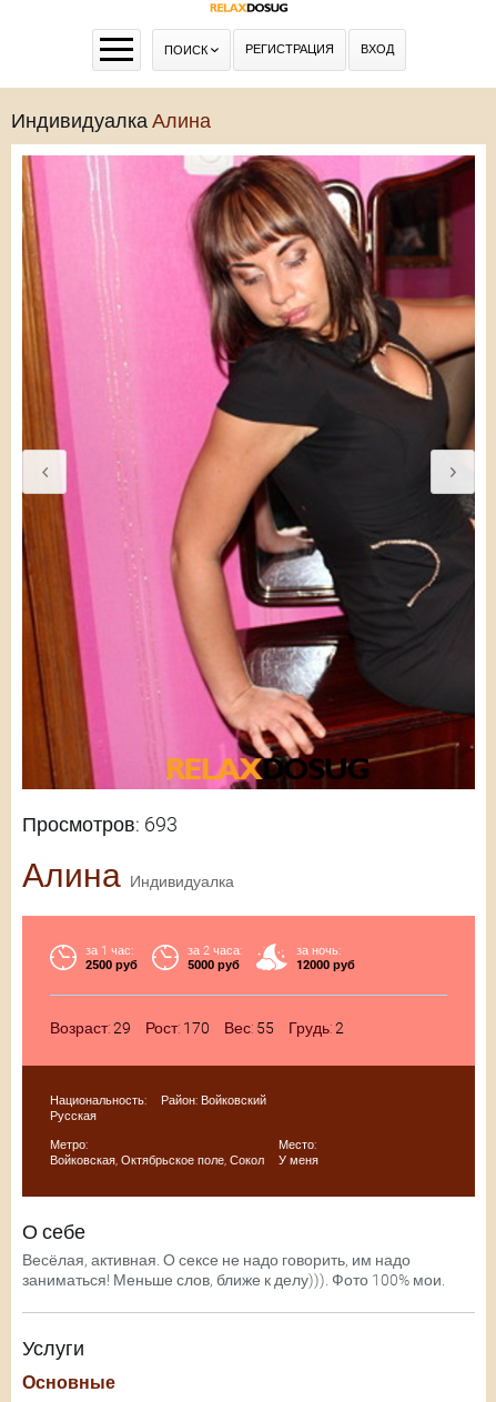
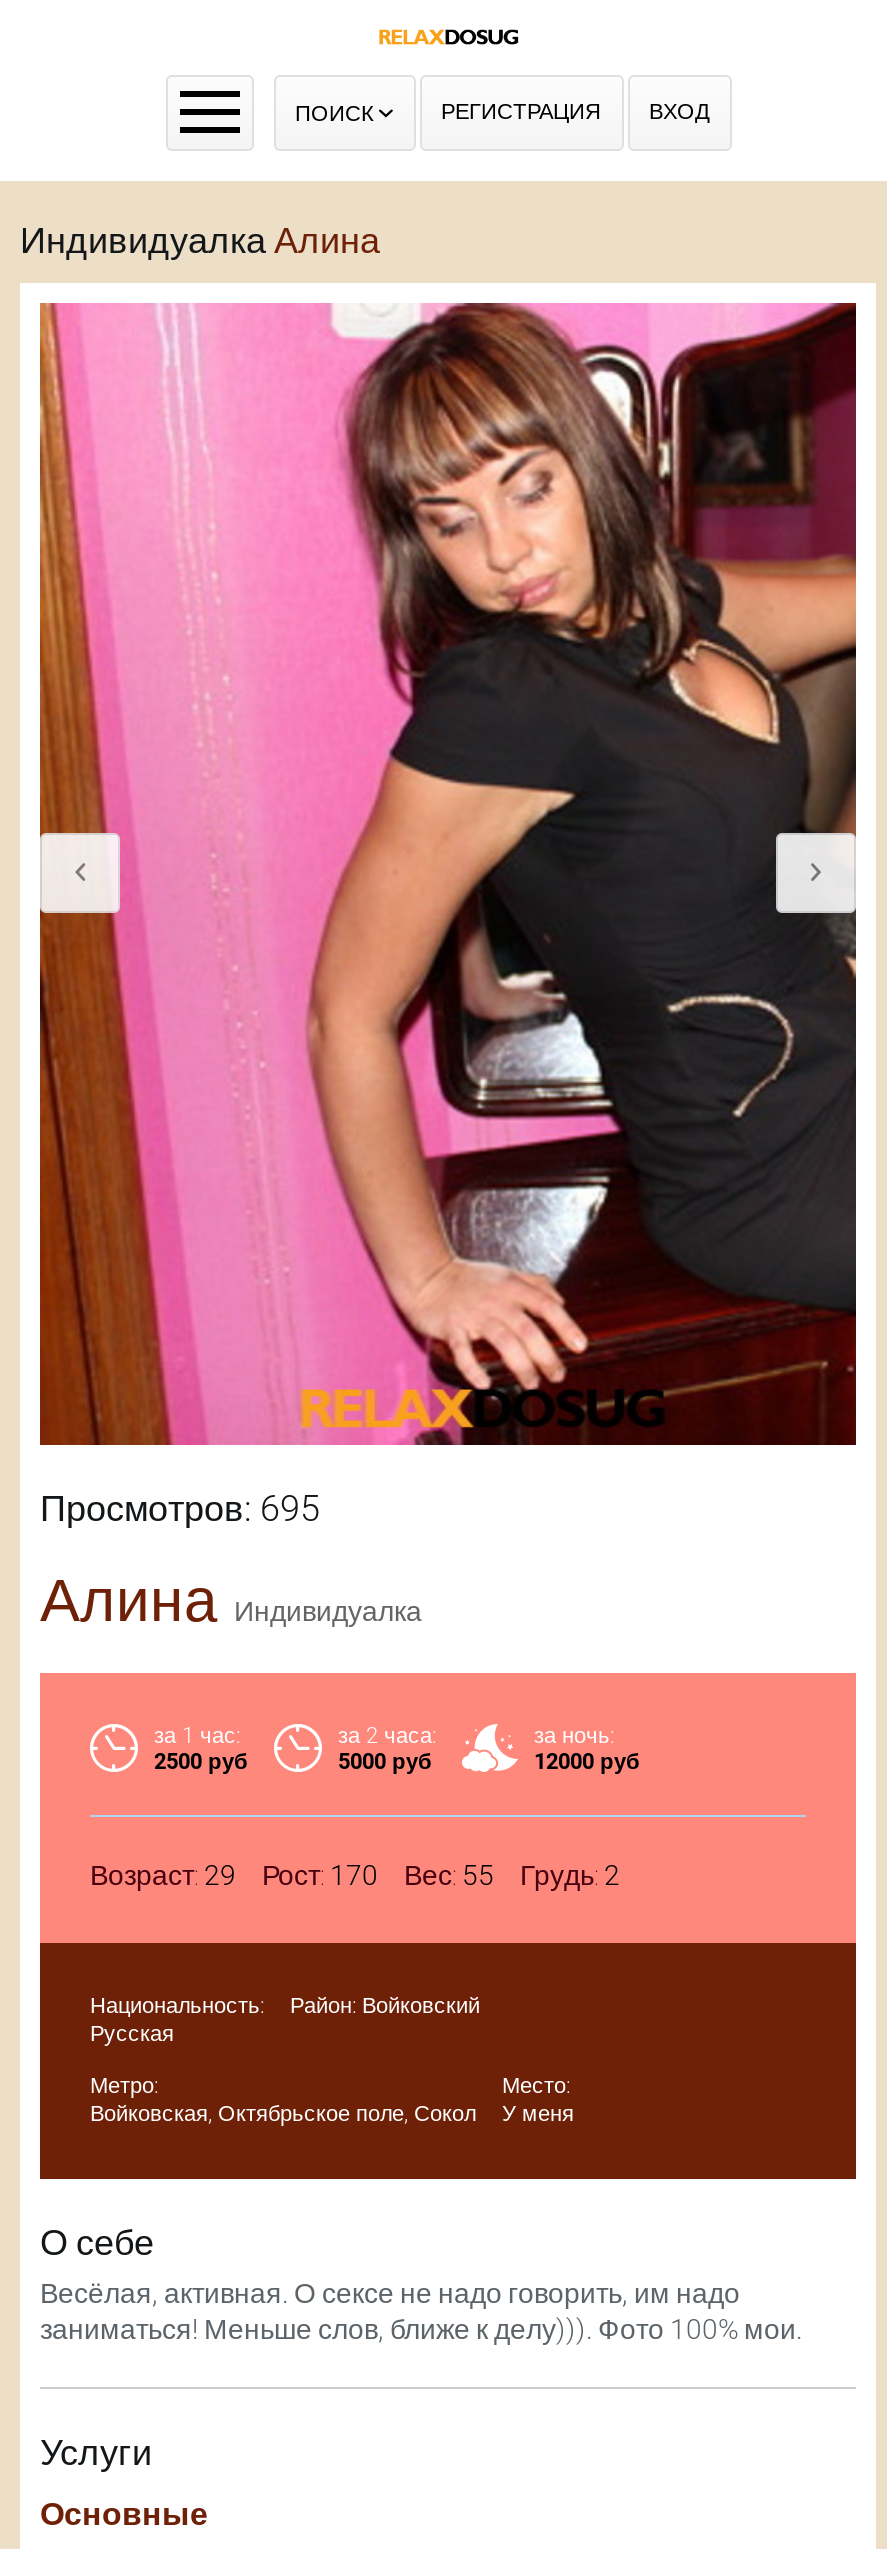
[22,812,178,836] Просмотров: 693 -> [40,1487,320,1529] Просмотров: 695

